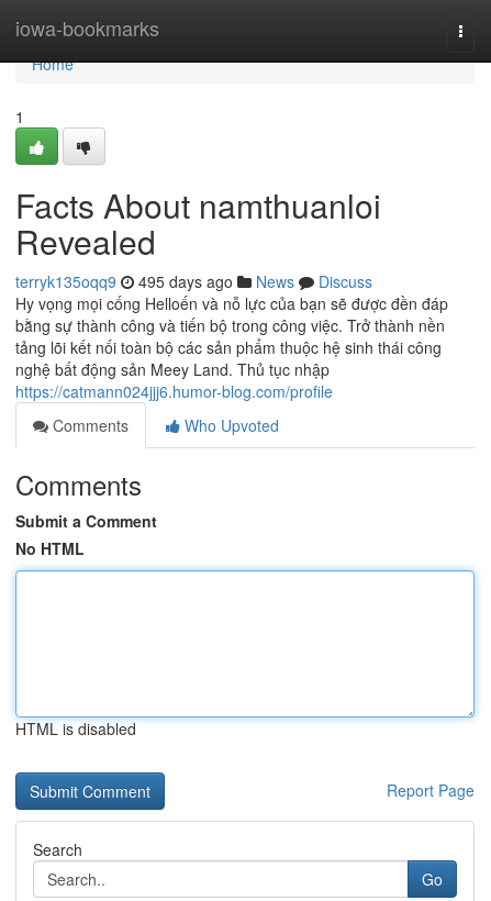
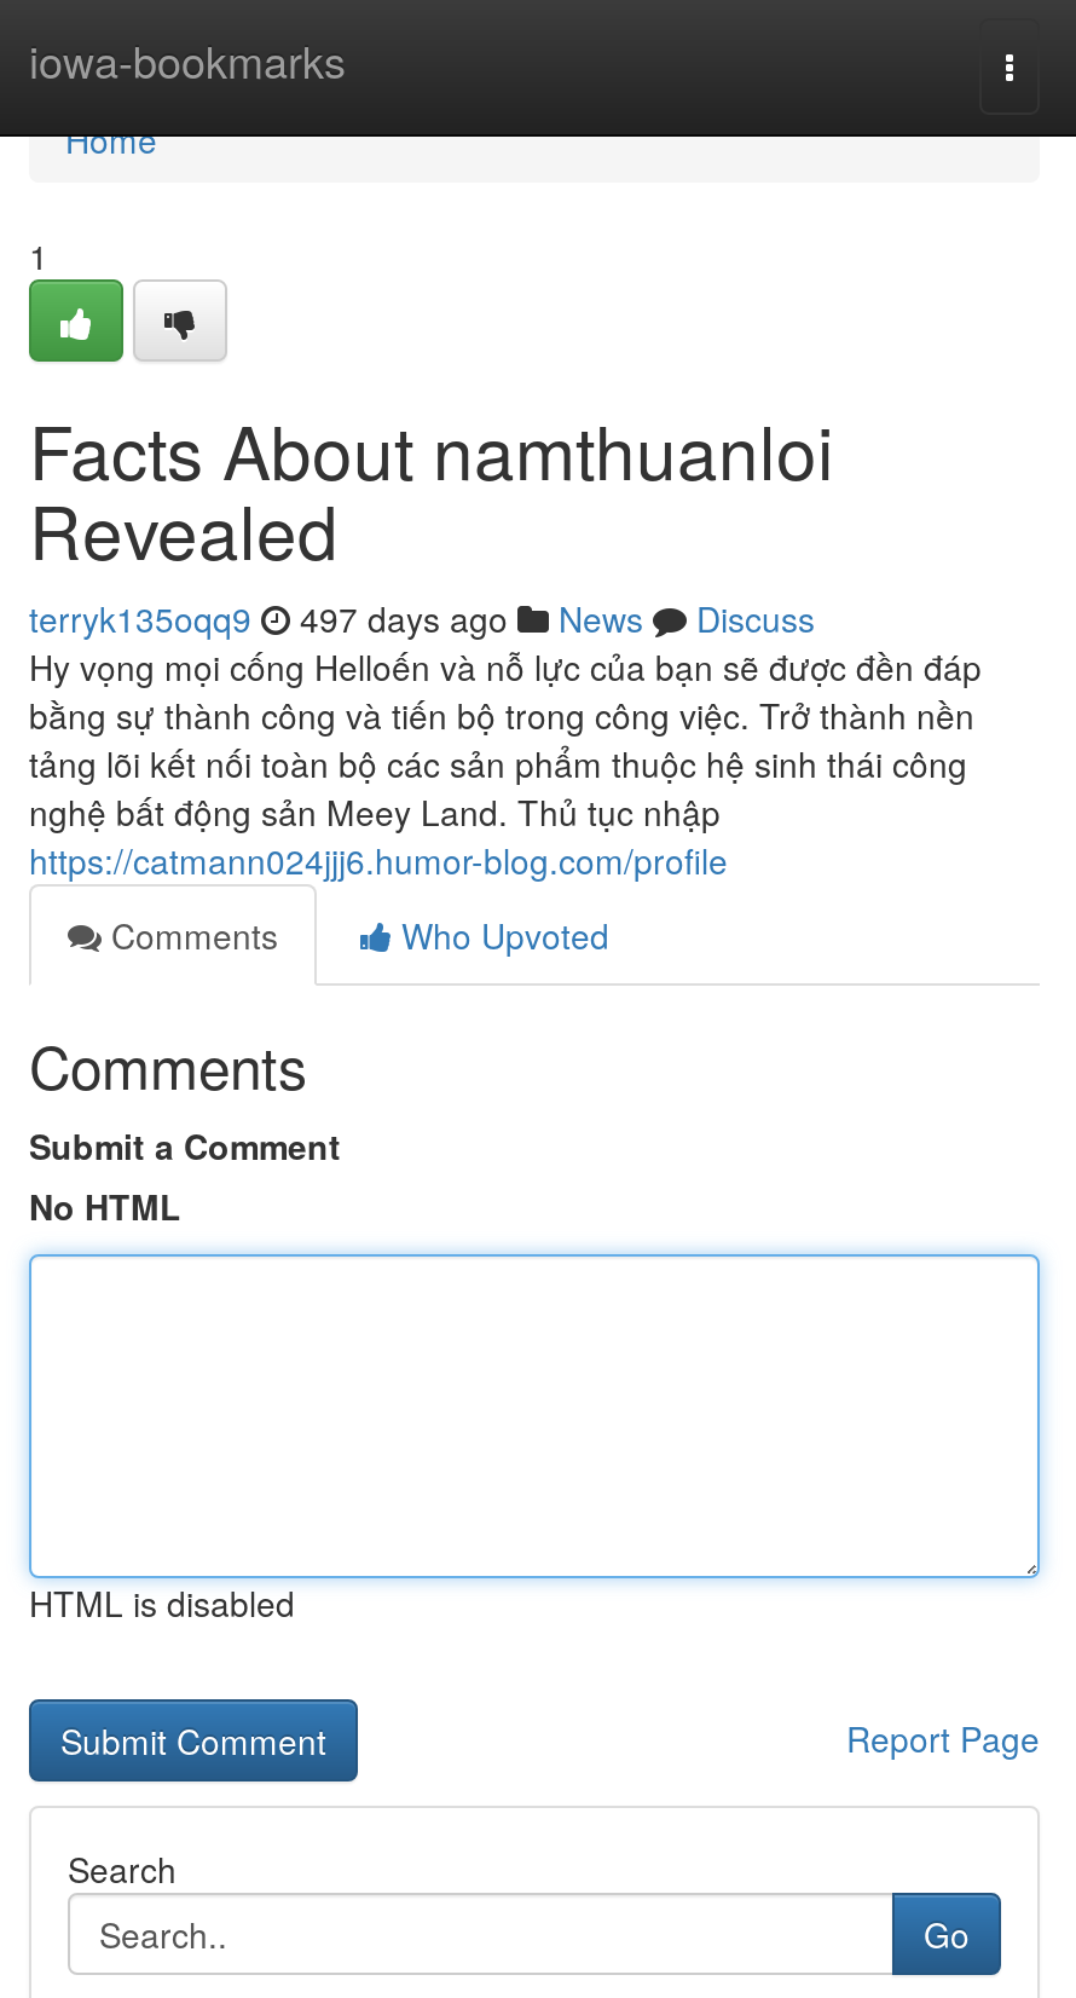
[15,270,372,292] terryk135oqq9 495 days ago News Discuss -> [29,594,815,642] terryk135oqq9 497 days ago News Discuss

